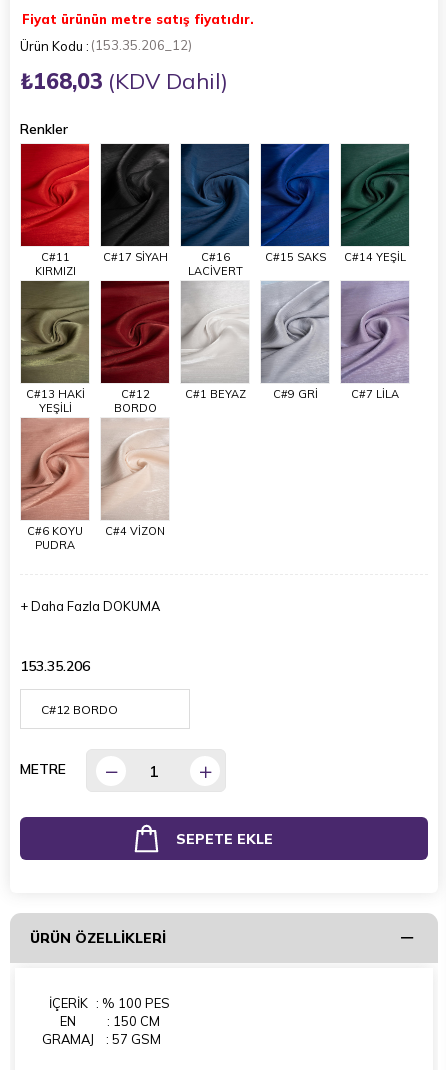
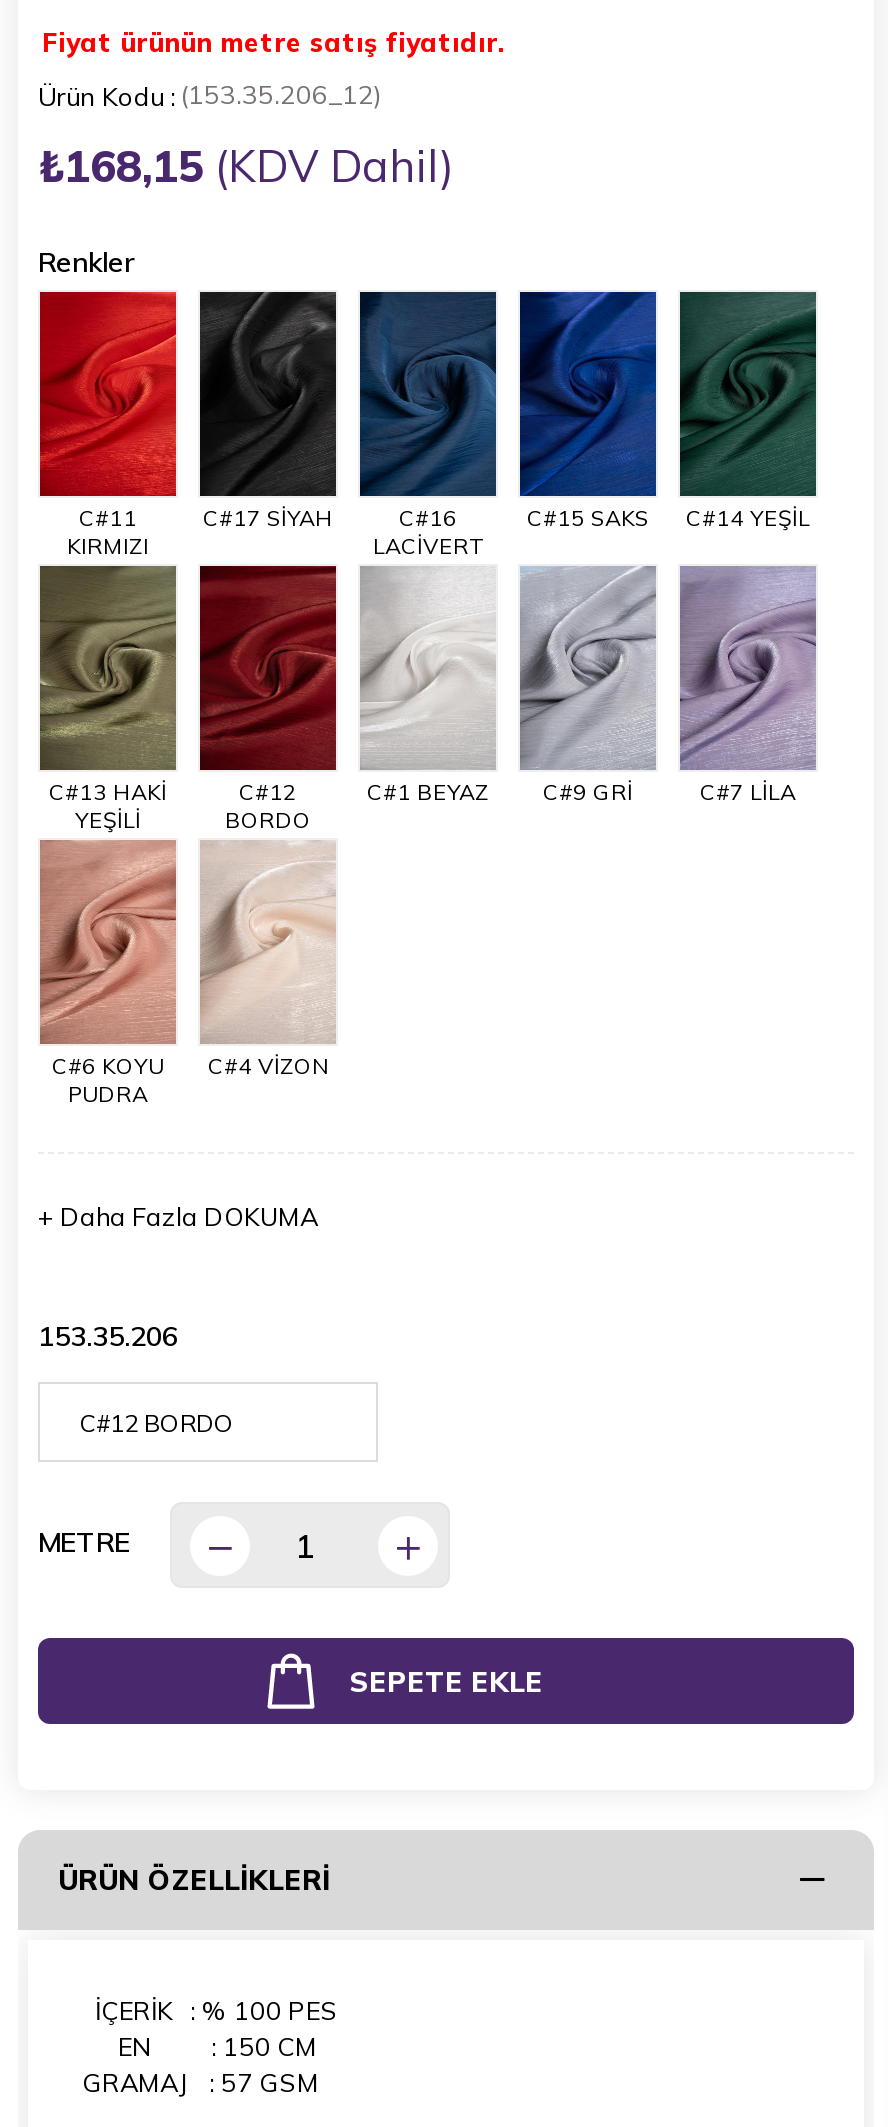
[20,67,228,95] ₺168,03 (KDV Dahil) -> [38,138,454,194] ₺168,15 (KDV Dahil)

